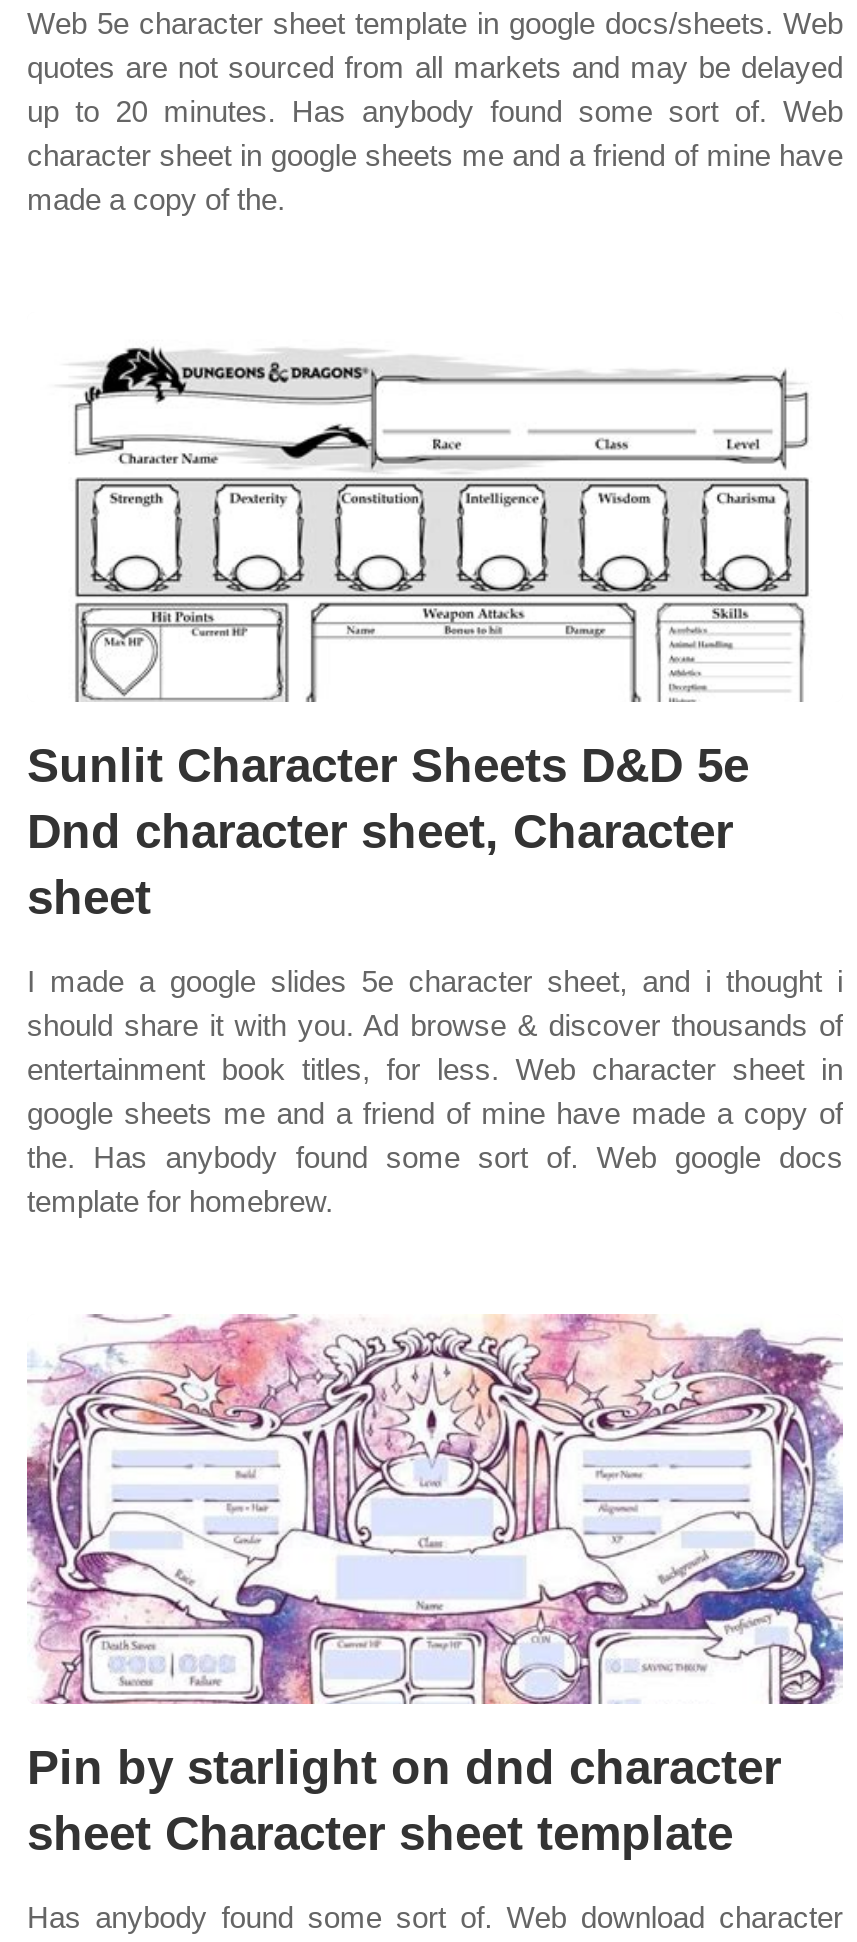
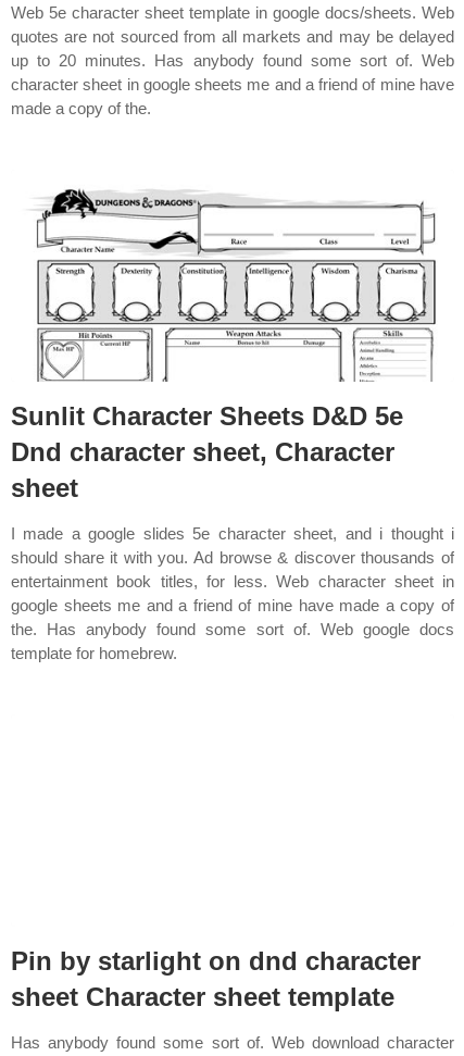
[25,1312,845,1706] [image] -> none

